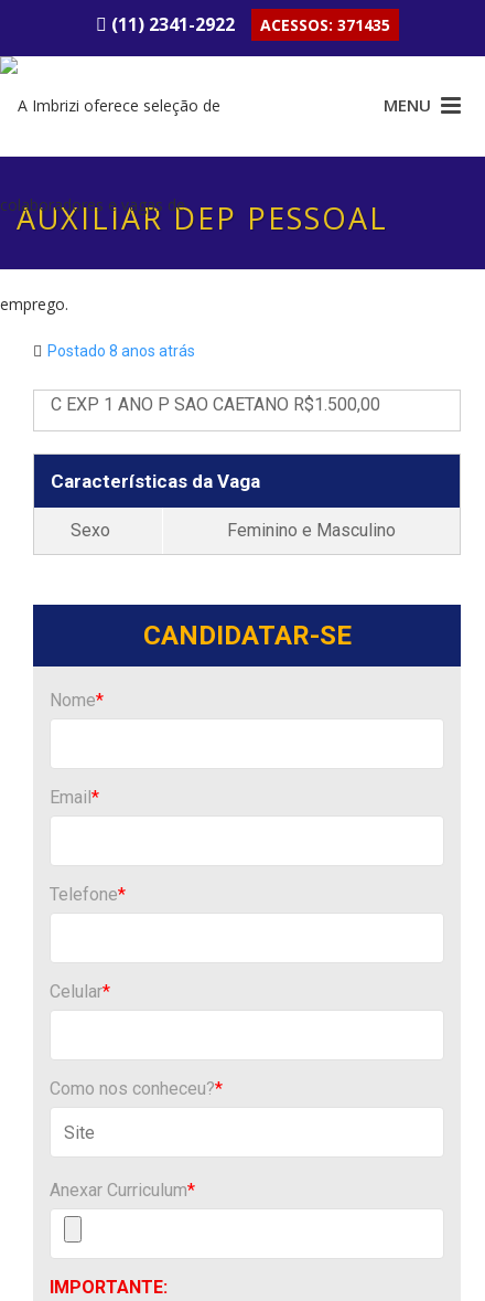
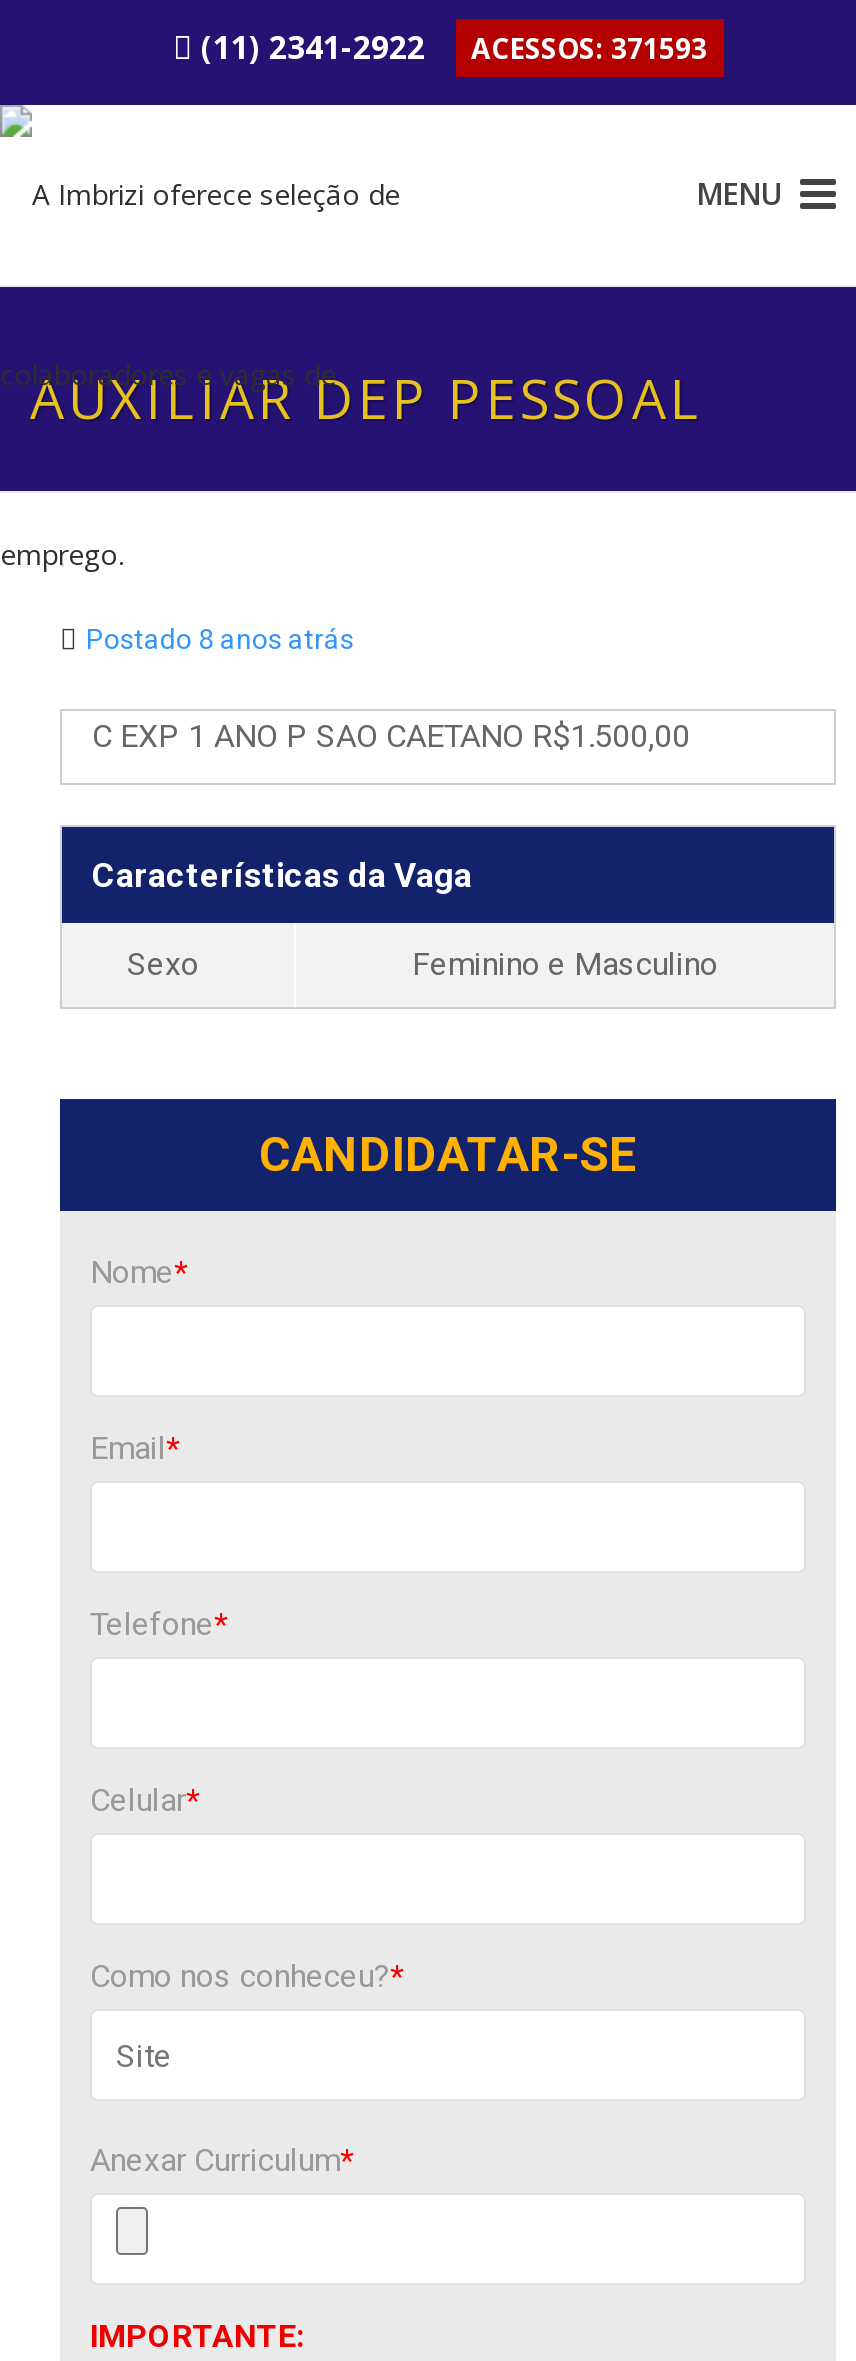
[106,12,390,36] (11) 2341-2922 ACESSOS: 371435 -> [193,25,707,69] (11) 2341-2922 ACESSOS: 371593

